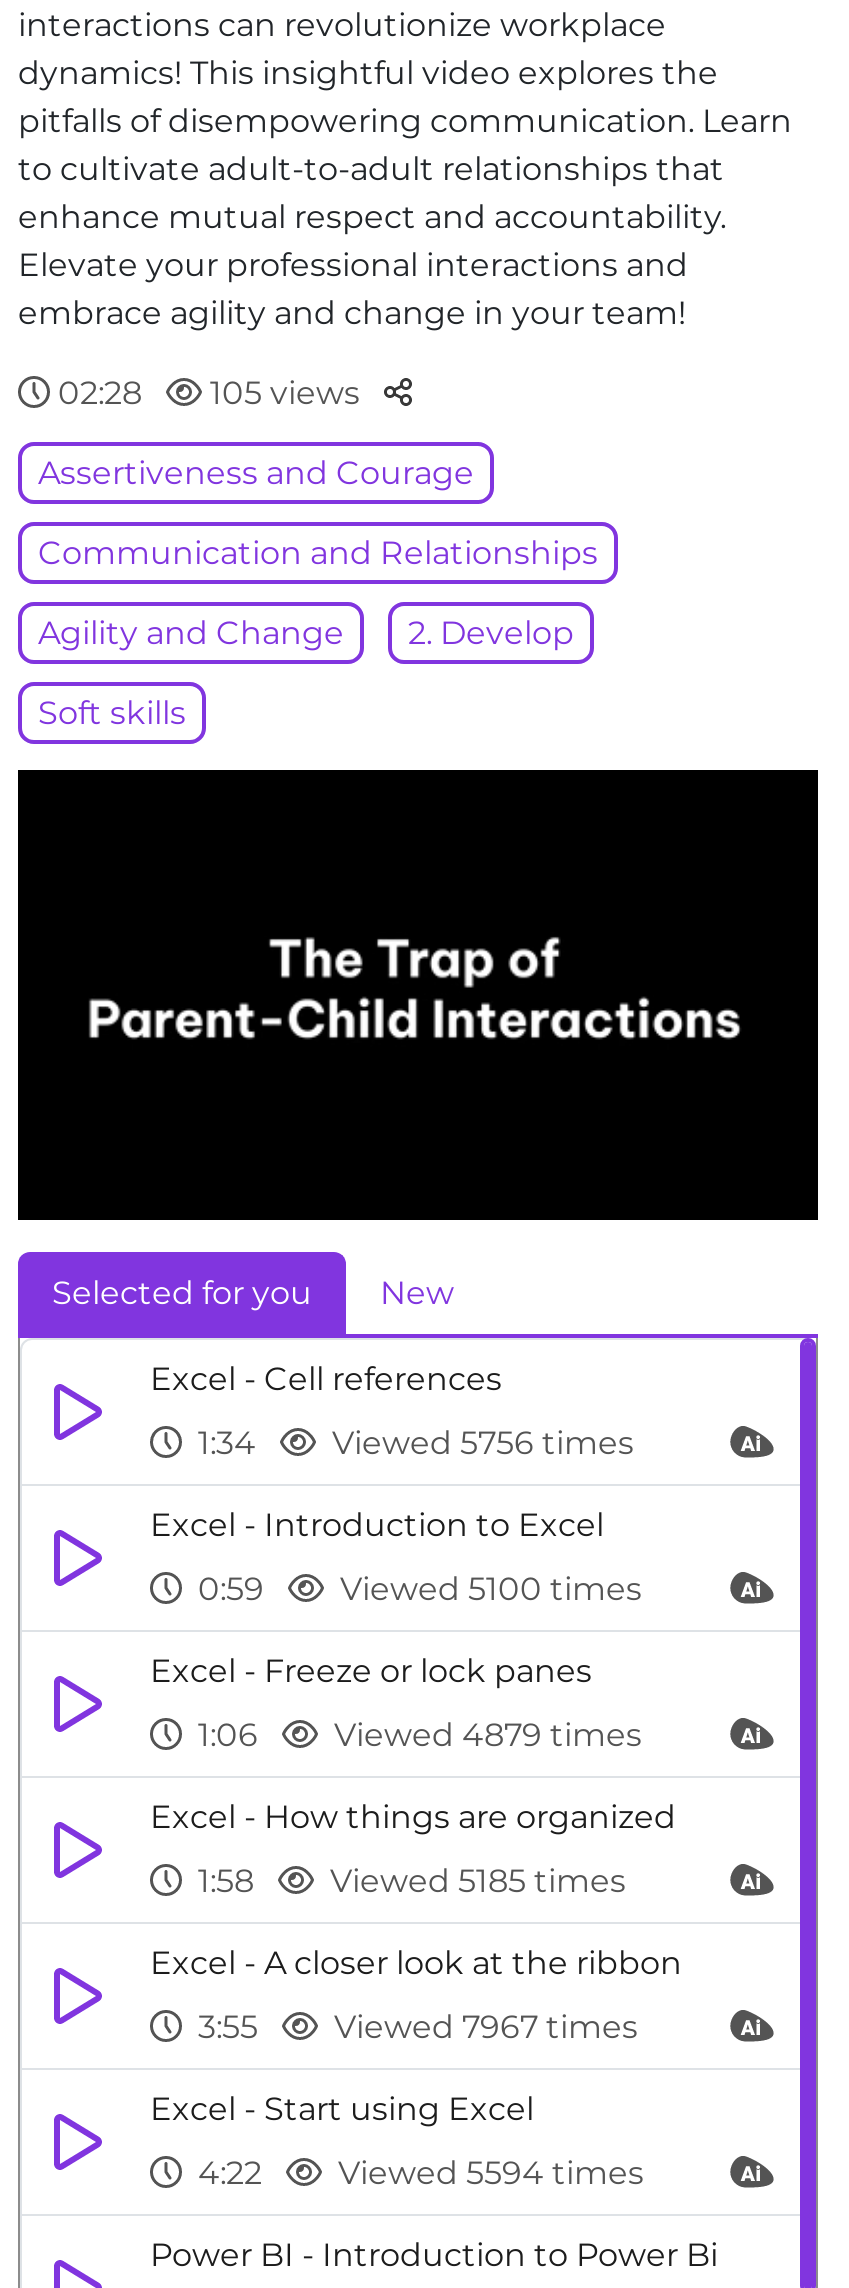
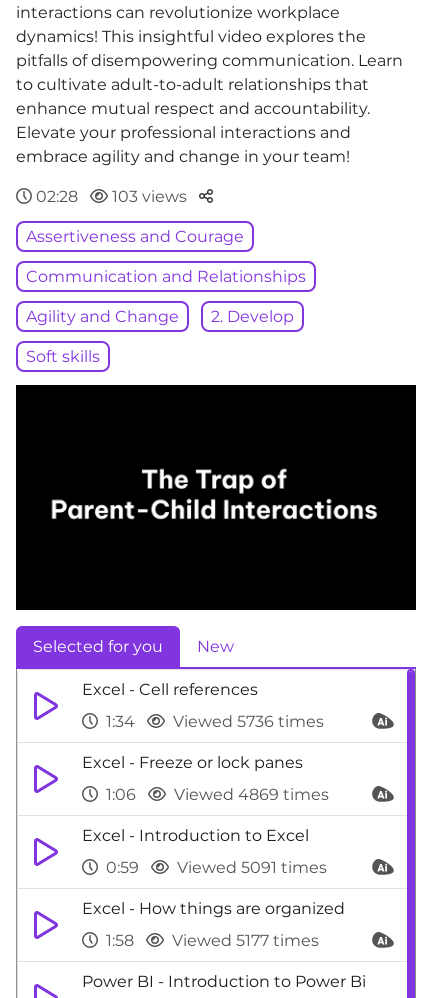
[202,374,360,412] 105 views -> [108,187,187,206] 103 views
[324,1424,642,1608] Viewed 5756 times | Viewed 5100 times -> [169,712,324,731] Viewed 5736 times
moved [150,1506,604,1608] -> [82,826,309,877]: Excel - Introduction to Excel | 0:59
[326,1716,642,1754] Viewed 4879 times -> [170,785,329,877] Viewed 4869 times | Viewed 5091 times
[150,1862,682,2192] Viewed 5185 times | Excel - A closer look at the ribbon | 3:55 | Viewed 7967 times | Excel - Start using Excel | 4:22 | Viewed 5594 times -> [168,931,319,950] Viewed 5177 times

